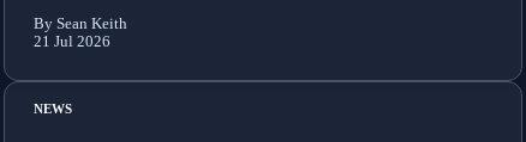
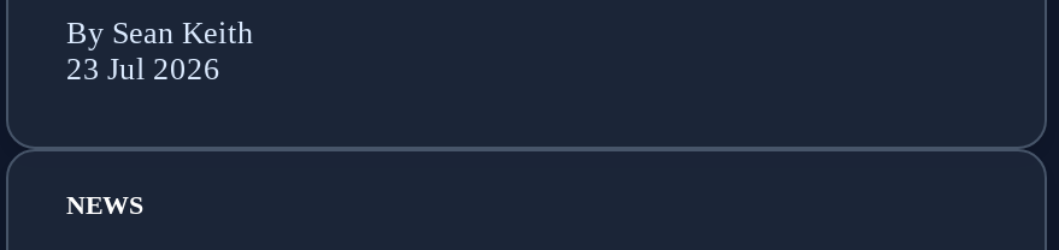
[34,34,110,50] 21 Jul 2026 -> [66,54,220,87] 23 Jul 2026

